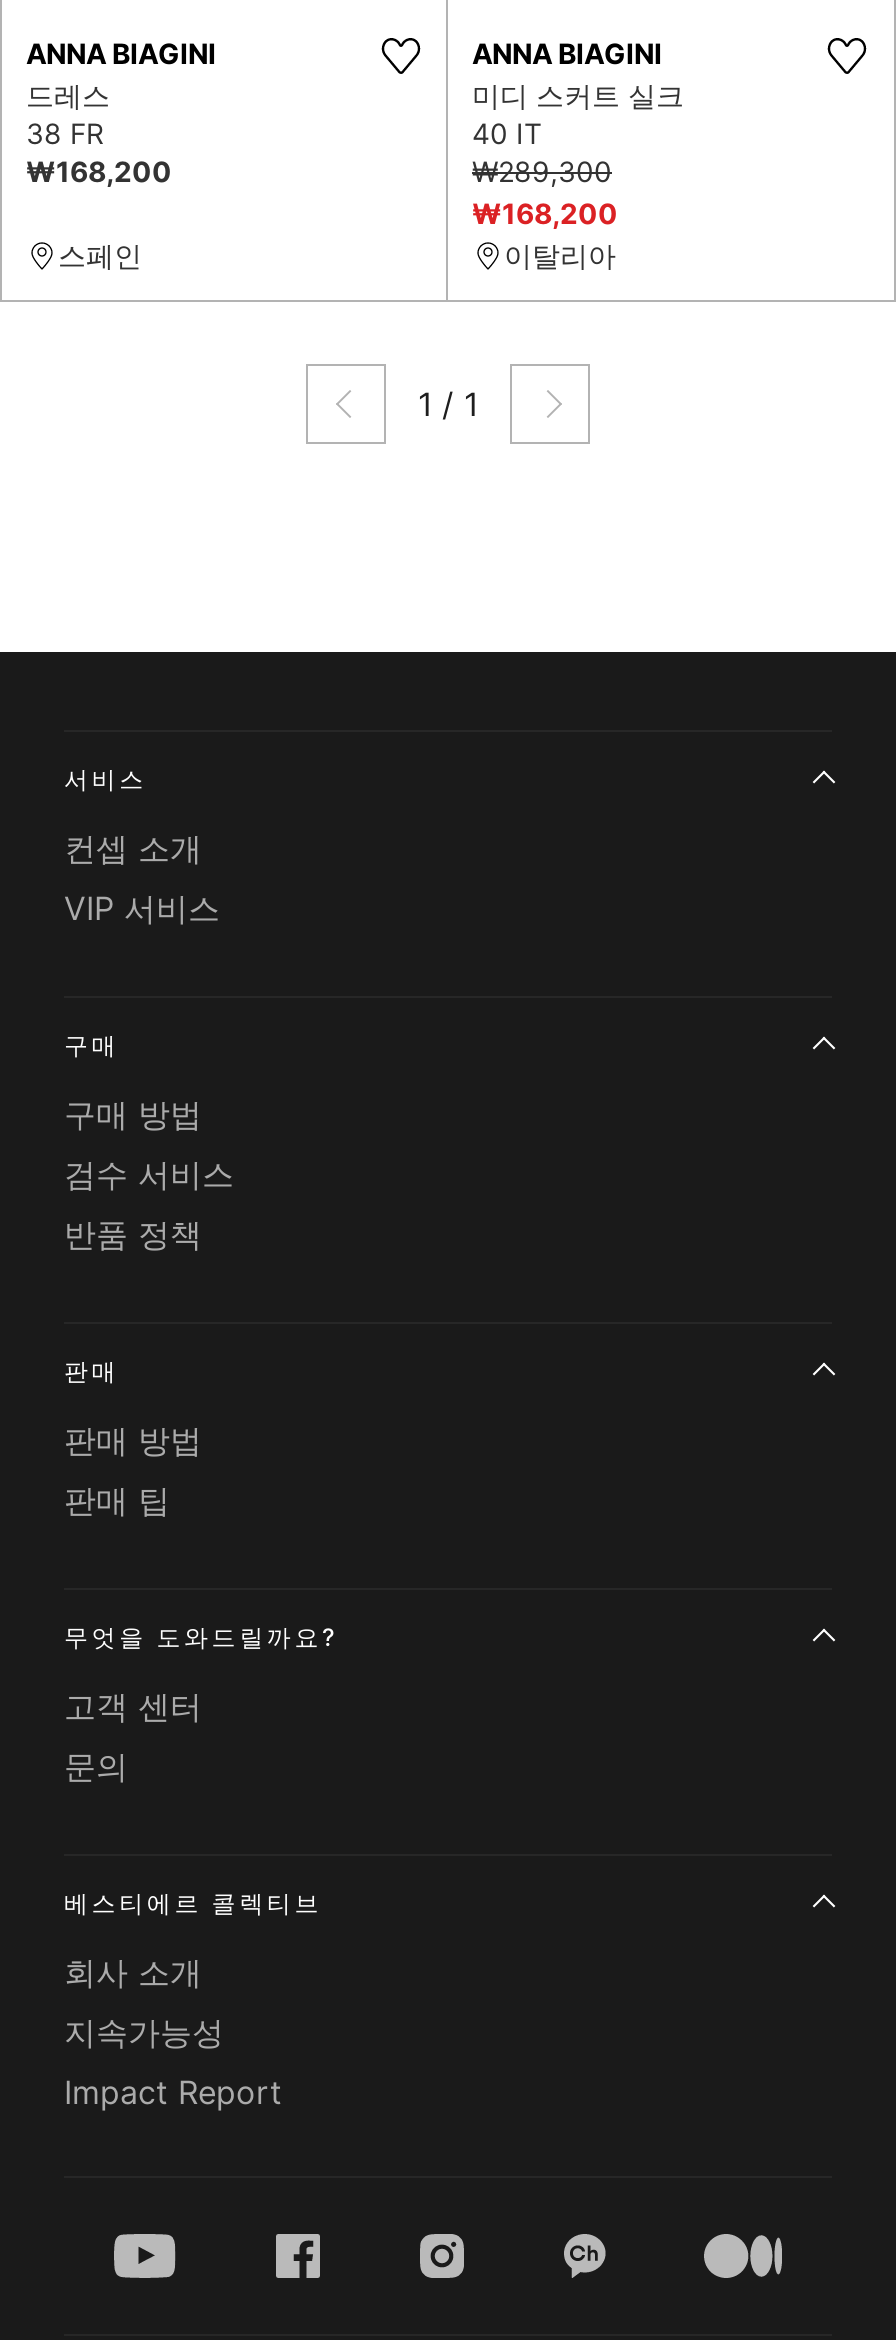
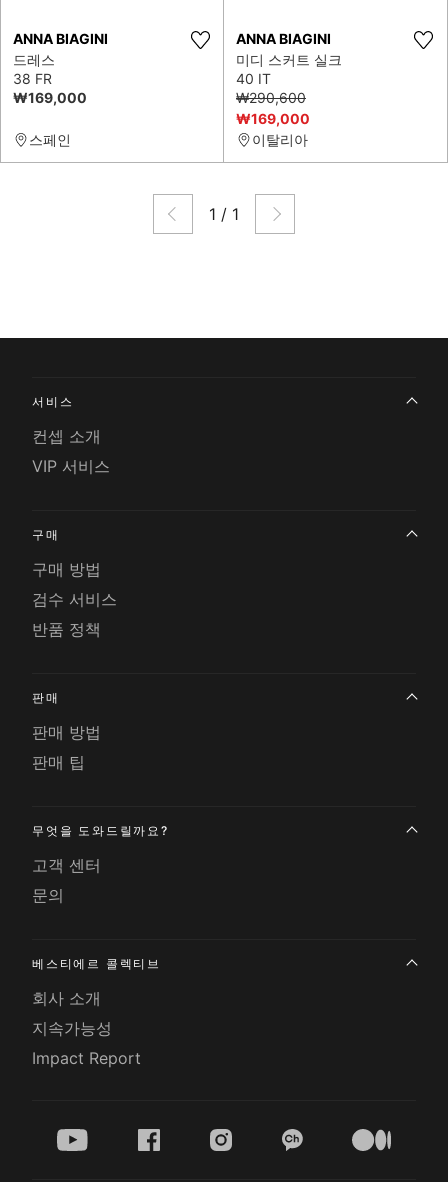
[26,154,172,188] ₩168,200 -> [13,89,87,106] ₩169,000
[472,154,612,188] ₩289,300 -> [236,89,306,106] ₩290,600
[472,196,618,230] ₩168,200 -> [236,110,310,127] ₩169,000

